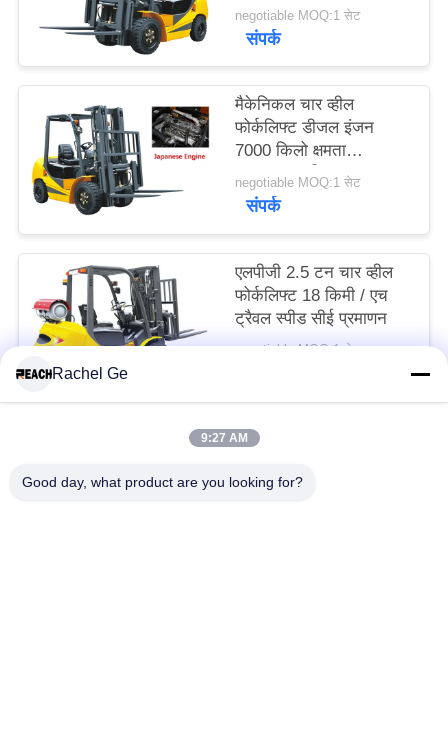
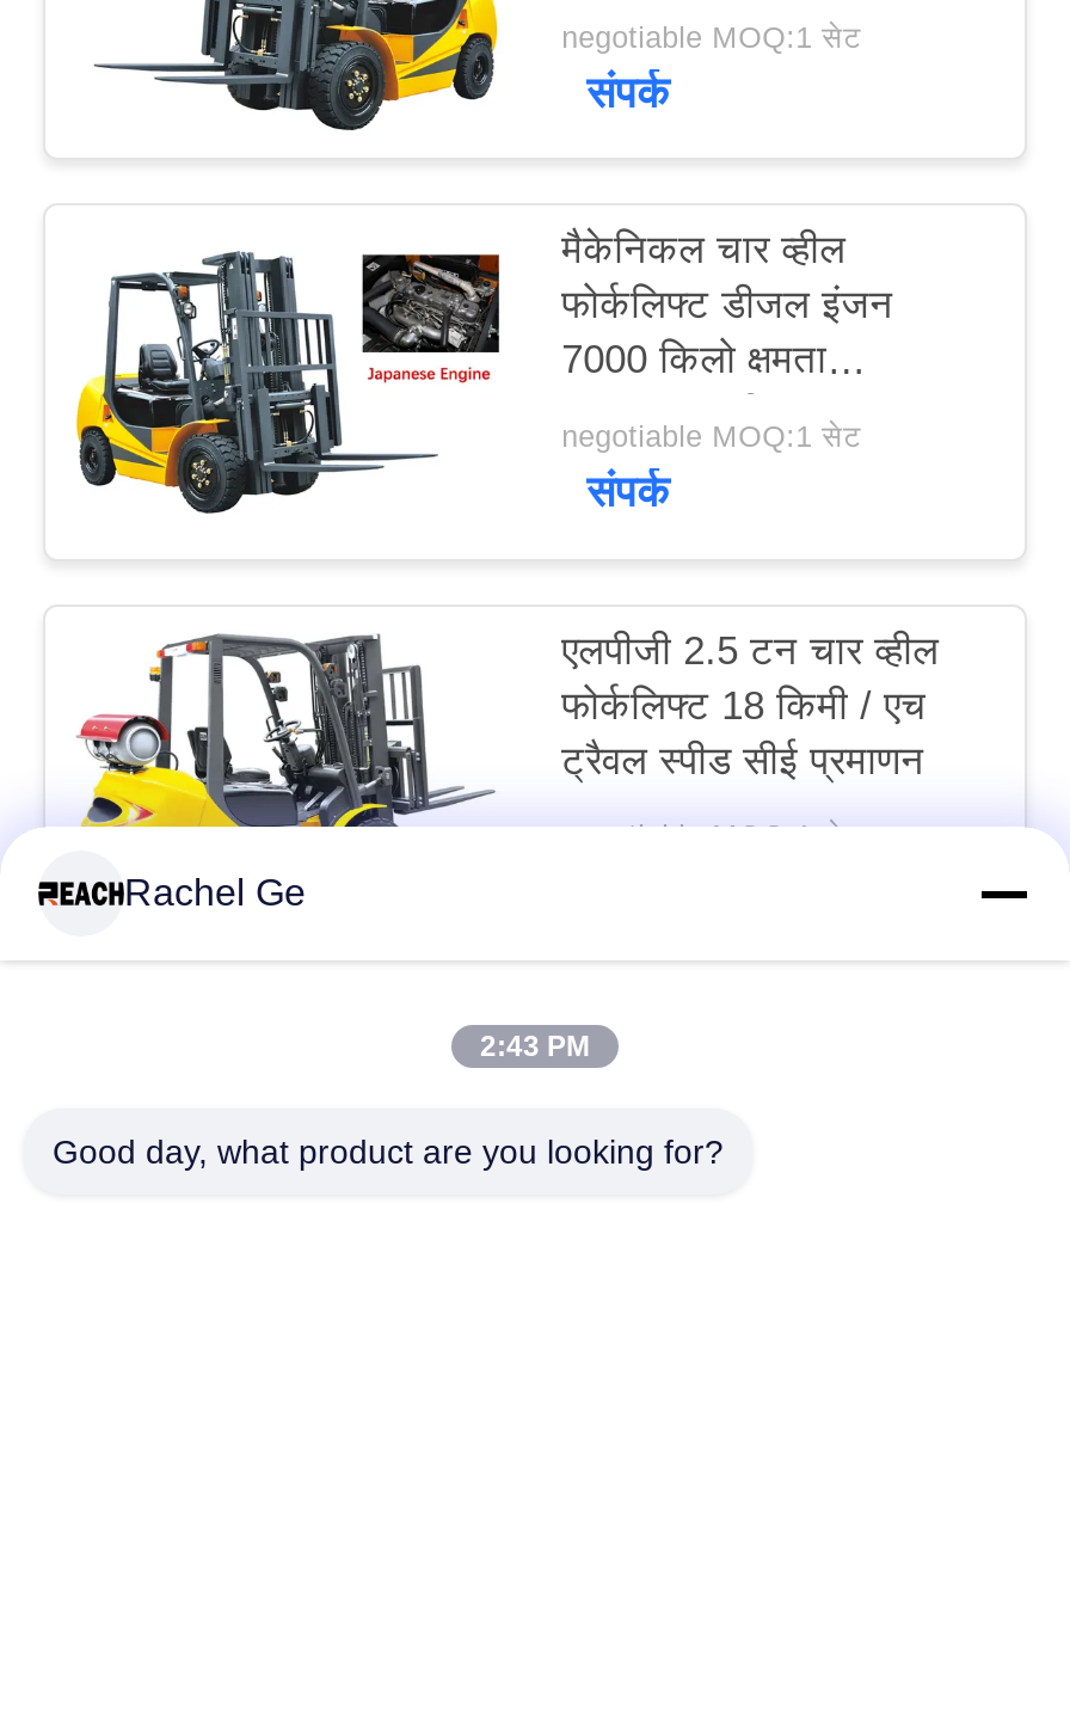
[200,431,247,445] 9:27 AM -> [480,1030,590,1063] 2:43 PM

